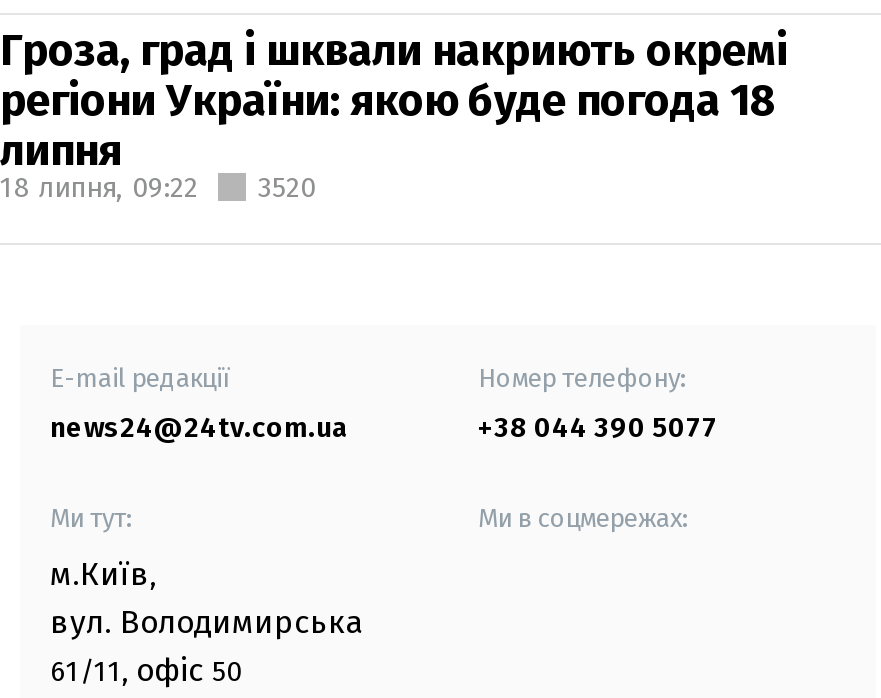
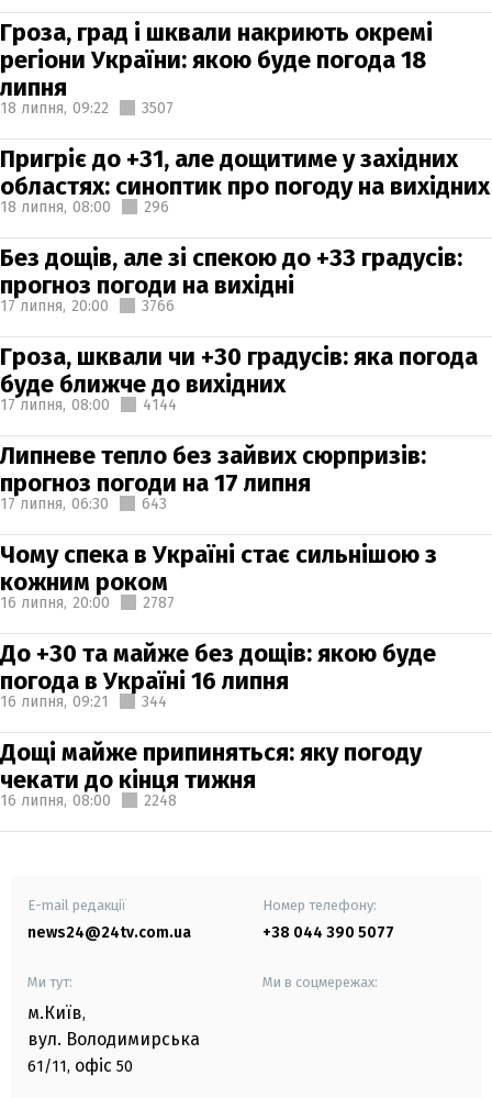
[258,170,316,204] 3520 -> [0,98,490,809] 3507 | Пригріє до +31, але дощитиме у західних | областях: синоптик про погоду на вихідних | 18 липня, 08:00 | 296 | Без дощів, але зі спекою до +33 градусів: | прогноз погоди на вихідні | 17 липня, 20:00 | 3766 | Гроза, шквали чи +30 градусів: яка погода | буде ближче до вихідних | 17 липня, 08:00 | 4144 | Липневе тепло без зайвих сюрпризів: | прогноз погоди на 17 липня | 17 липня, 06:30 | 643 | Чому спека в Україні стає сильнішою з | кожним роком | 16 липня, 20:00 | 2787 | До +30 та майже без дощів: якою буде | погода в Україні 16 липня | 16 липня, 09:21 | 344 | Дощі майже припиняться: яку погоду | чекати до кінця тижня | 16 липня, 08:00 | 2248

